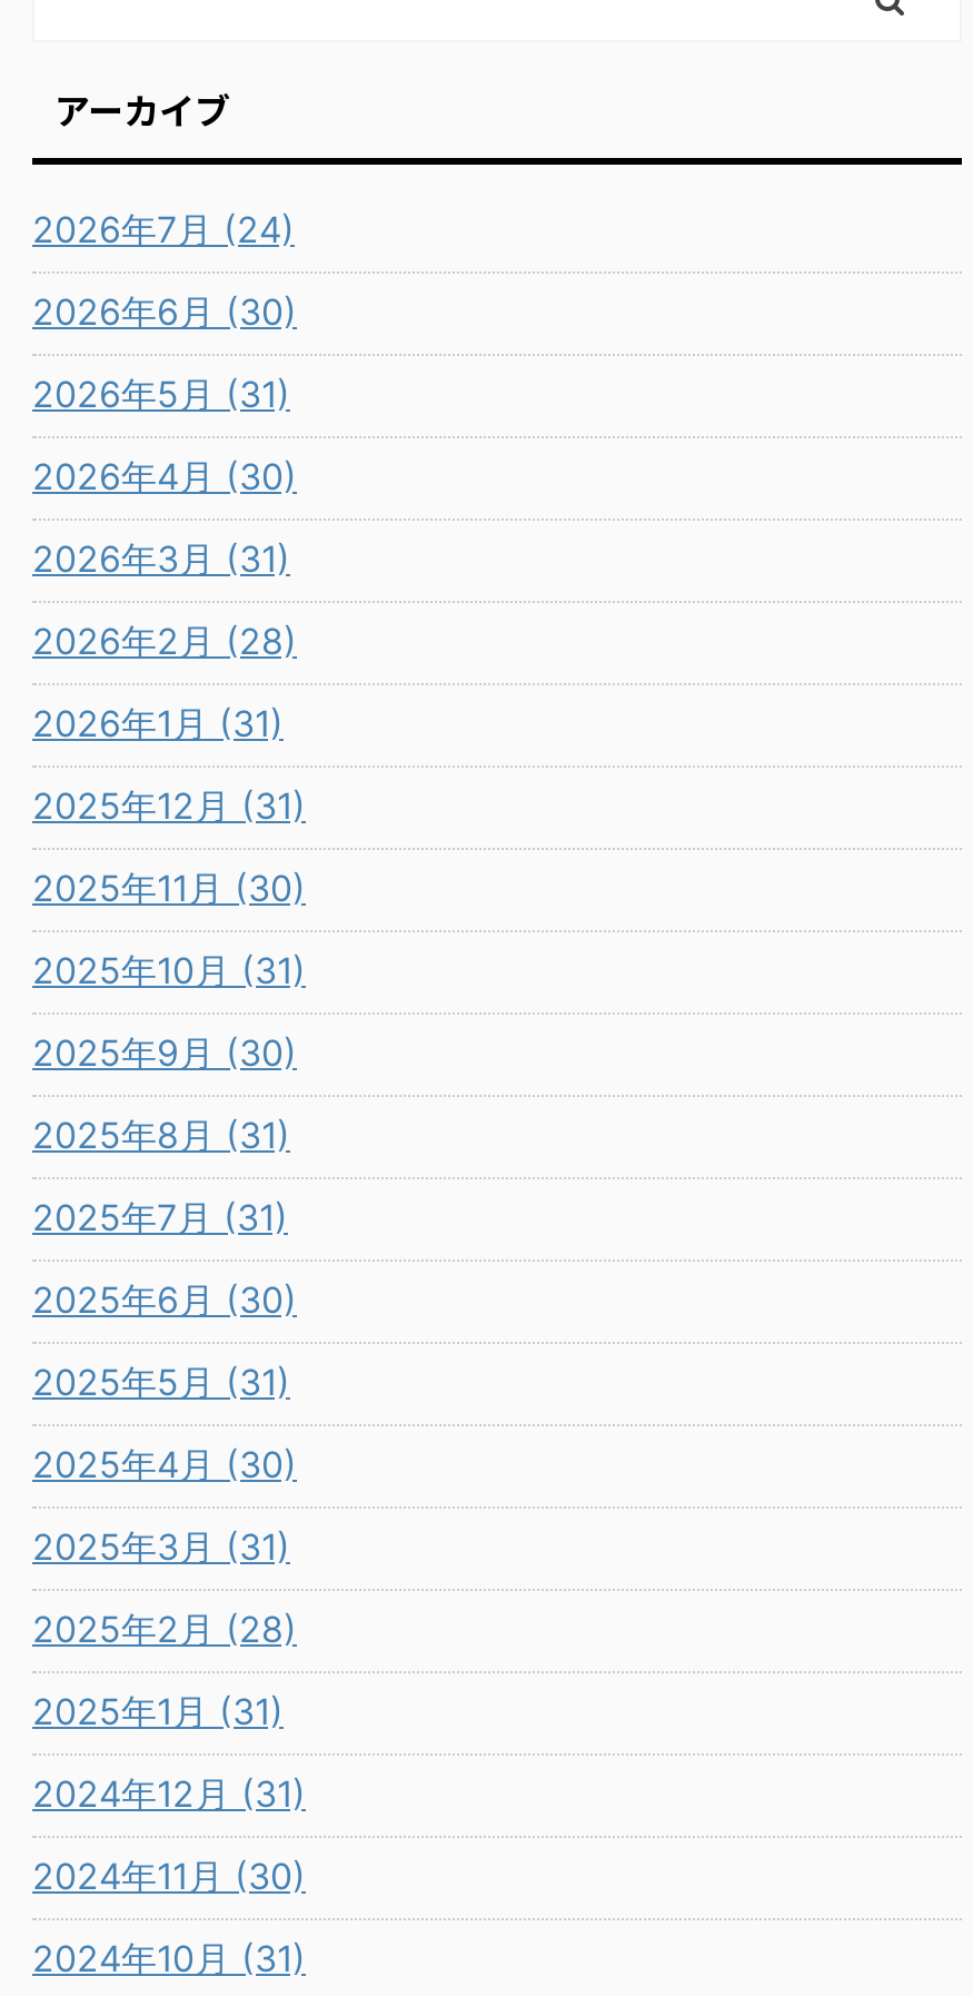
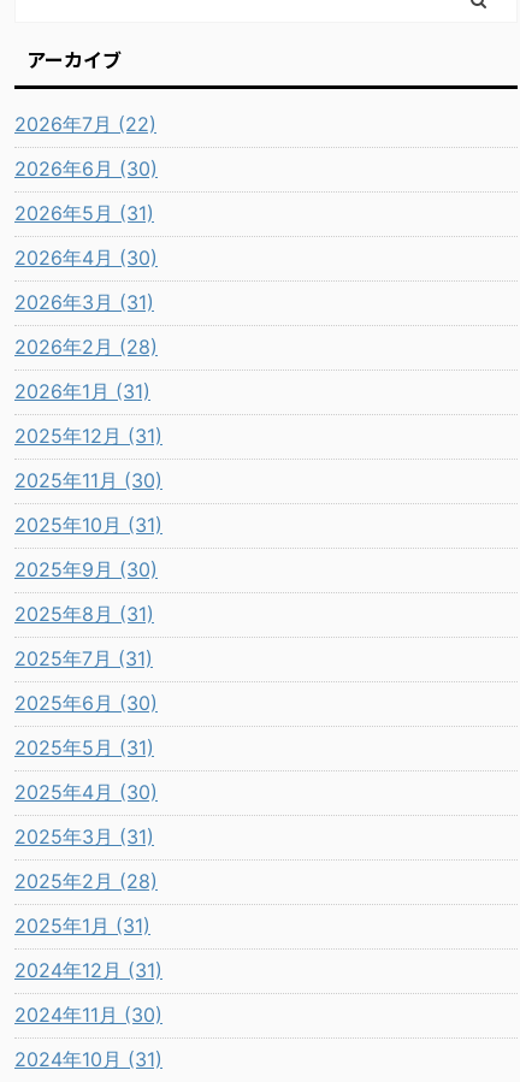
[32,207,295,251] 2026年7月 (24) -> [14,112,156,136] 2026年7月 (22)

